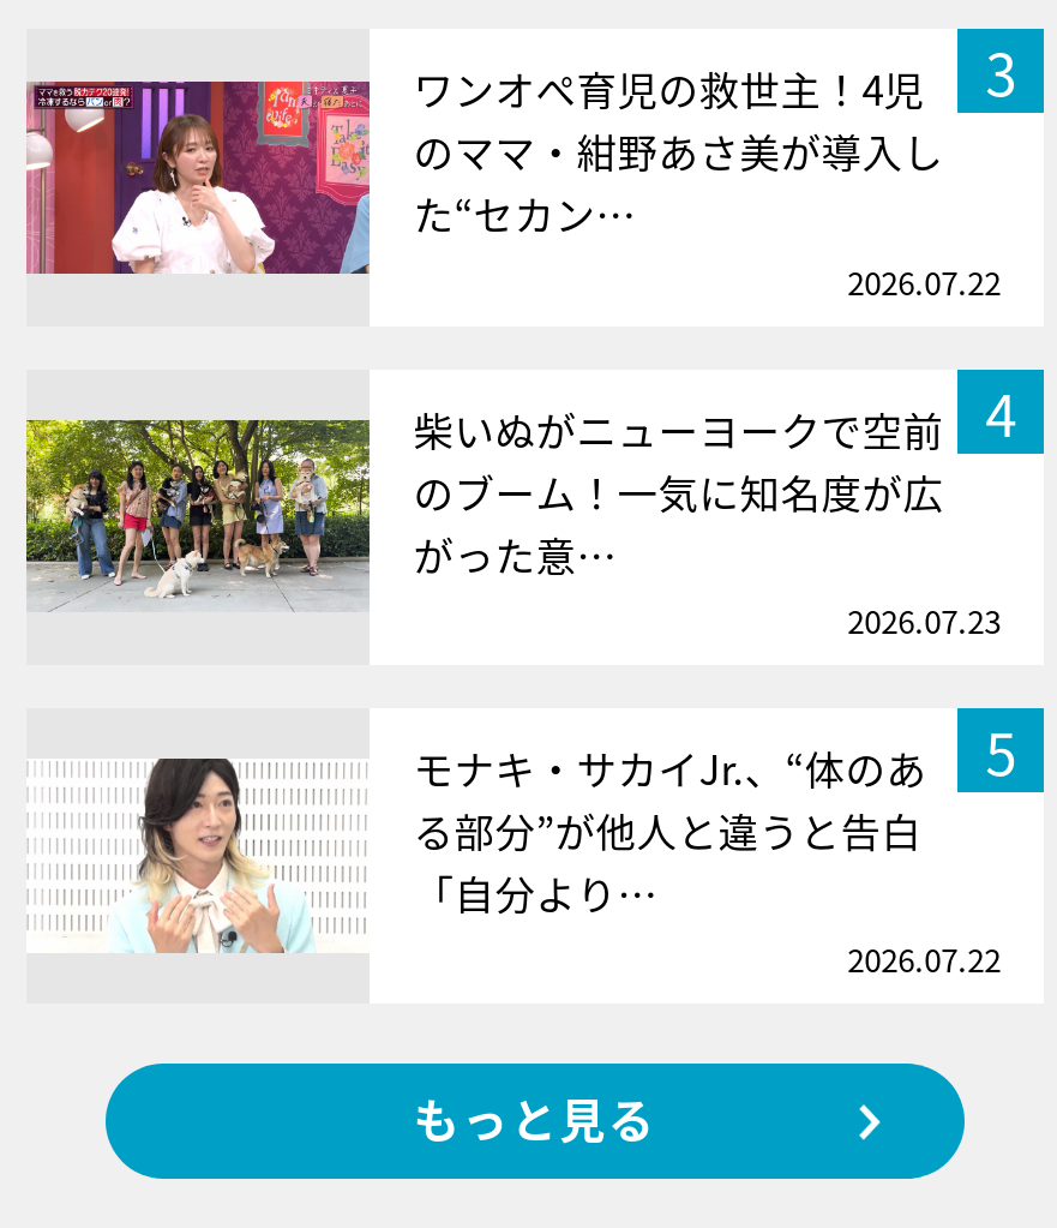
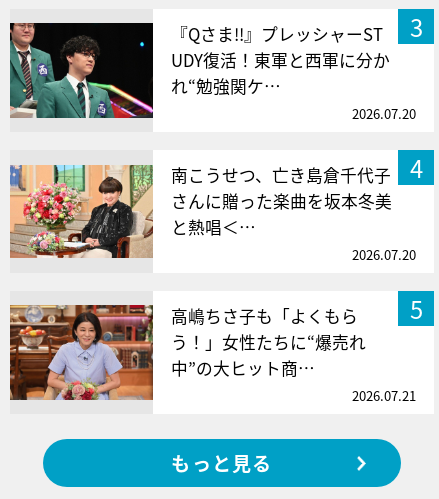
[26,62,1001,305] [image] | ワンオぺ育児の救世主！4児 | のママ・紺野あさ美が導入し | た“セカン… | 2026.07.22 -> [9,22,416,123] [image] | 『Qさま!!』プレッシャーST | UDY復活！東軍と西軍に分か | れ“勉強関ケ… | 2026.07.20
[24,400,1001,644] [image] | 柴いぬがニューヨークで空前 | のブーム！一気に知名度が広 | がった意… | 2026.07.23 -> [9,163,416,264] [image] | 南こうせつ、亡き島倉千代子 | さんに贈った楽曲を坂本冬美 | と熱唱＜… | 2026.07.20
[26,739,1001,982] [image] | モナキ・サカイJr.、“体のあ | る部分”が他人と違うと告白 | 「自分より… | 2026.07.22 -> [9,304,416,405] [image] | 高嶋ちさ子も「よくもら | う！」女性たちに“爆売れ | 中”の大ヒット商… | 2026.07.21

